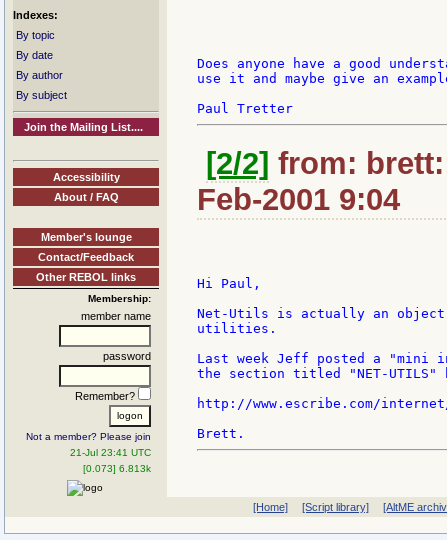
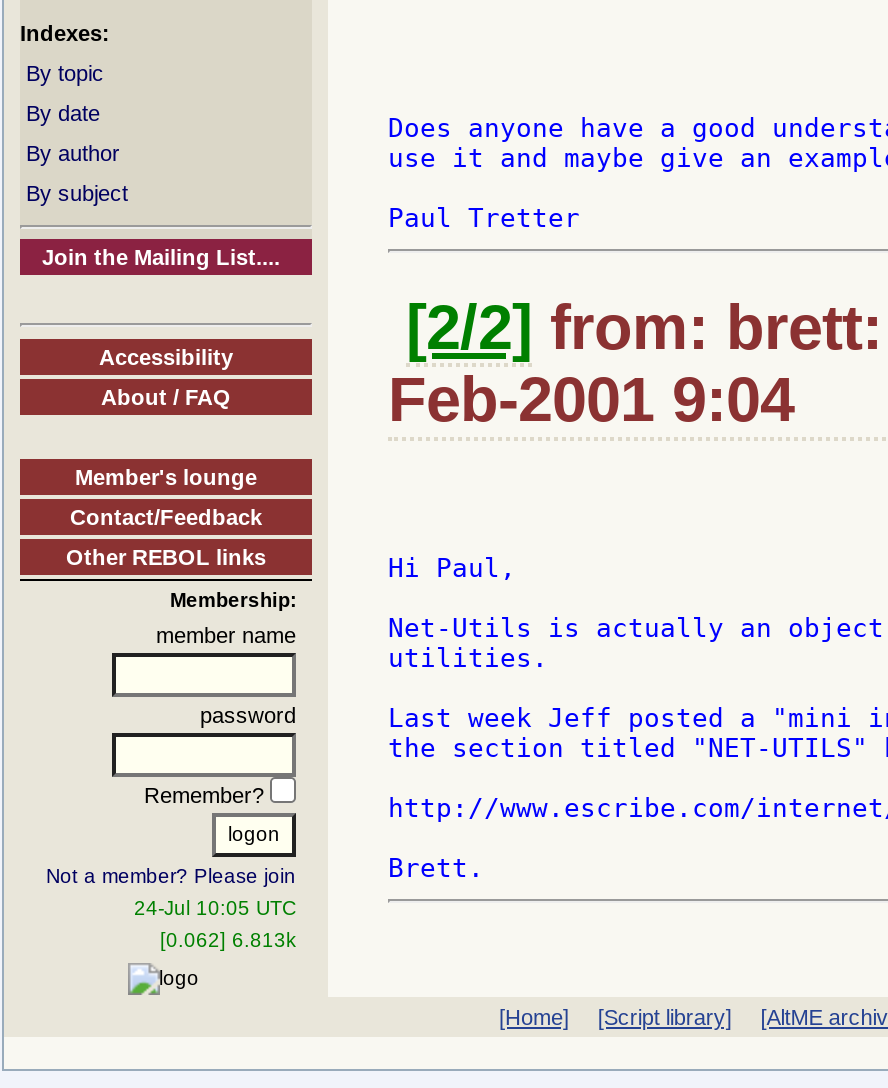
[70,447,151,458] 21-Jul 23:41 UTC -> [134,897,296,919] 24-Jul 10:05 UTC
[83,463,151,474] [0.073] 6.813k -> [160,929,296,951] [0.062] 6.813k

